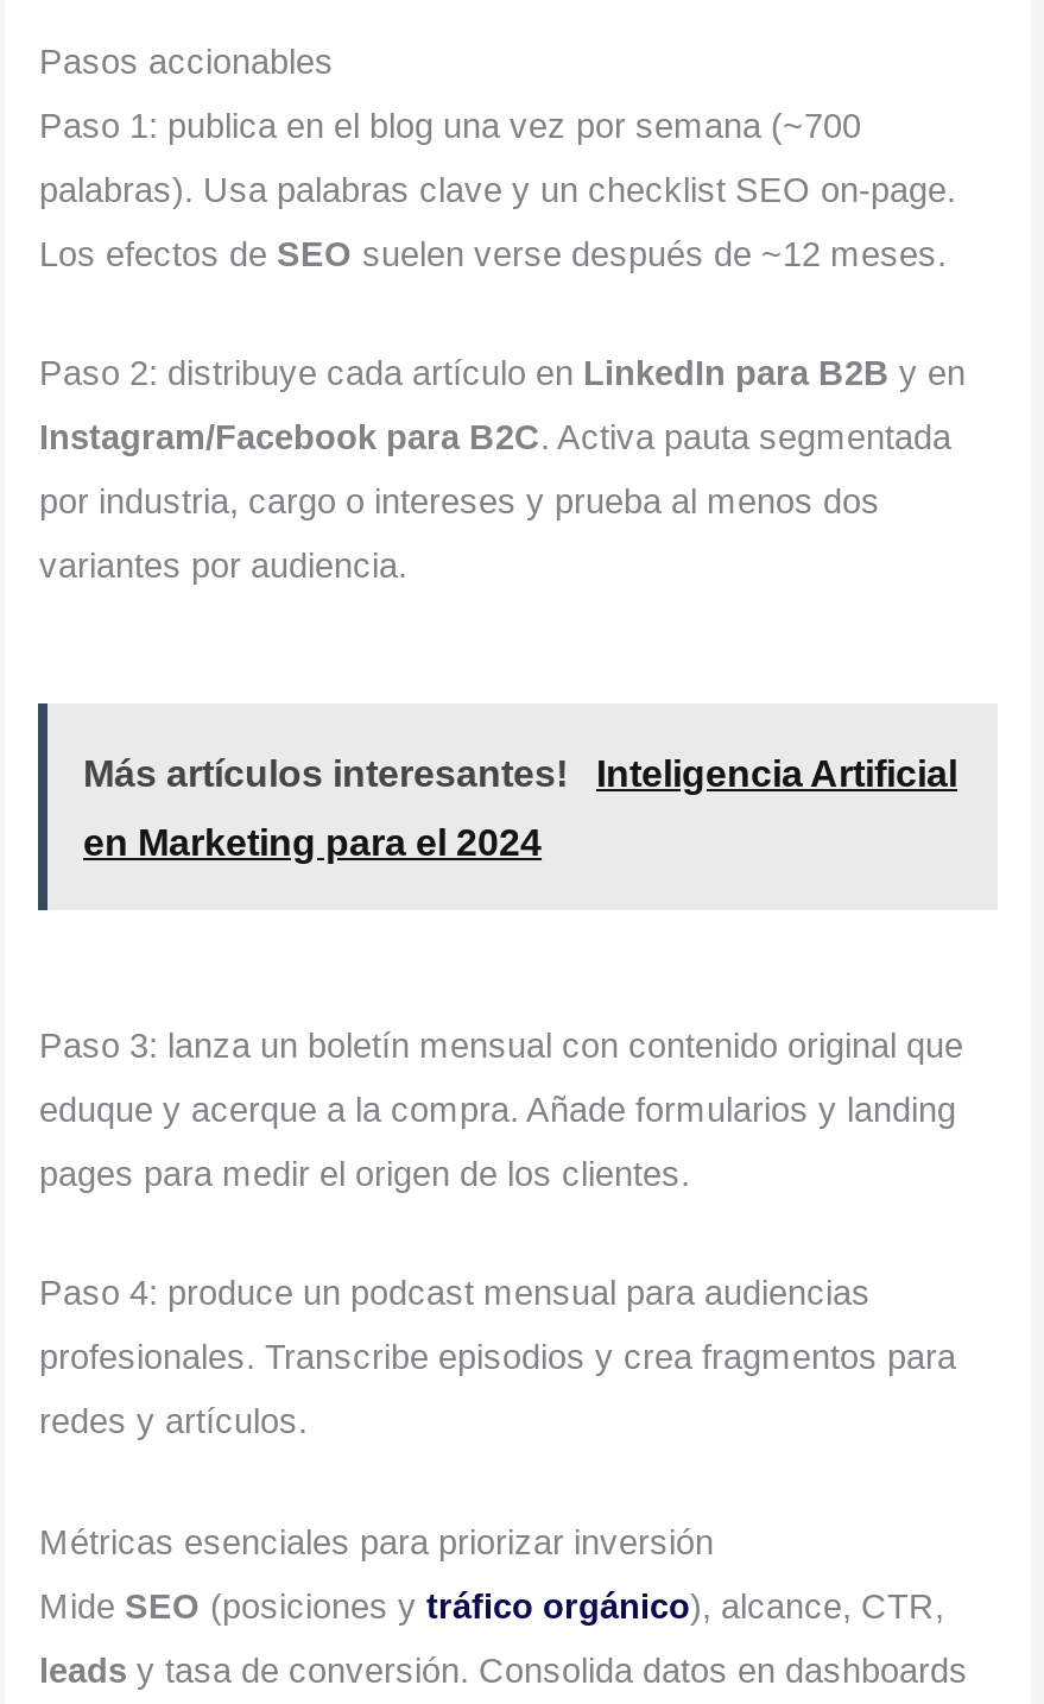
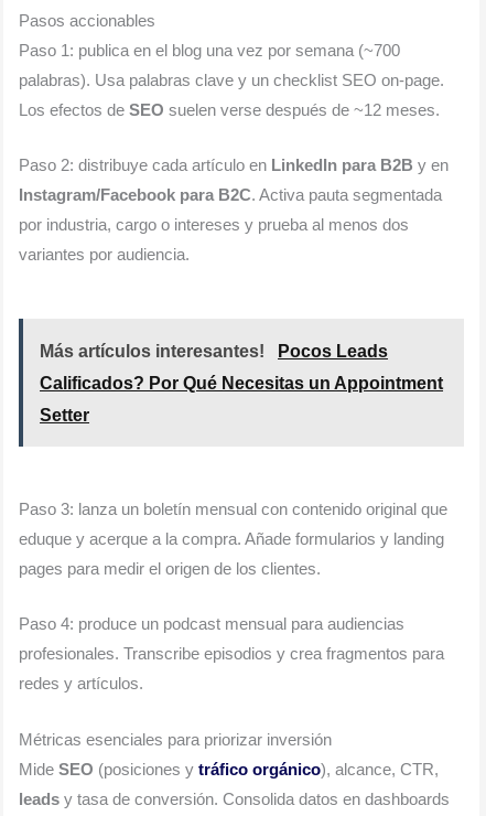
[83,753,957,862] Más artículos interesantes! Inteligencia Artificial | en Marketing para el 2024 -> [40,342,443,424] Más artículos interesantes! Pocos Leads | Calificados? Por Qué Necesitas un Appointment | Setter

